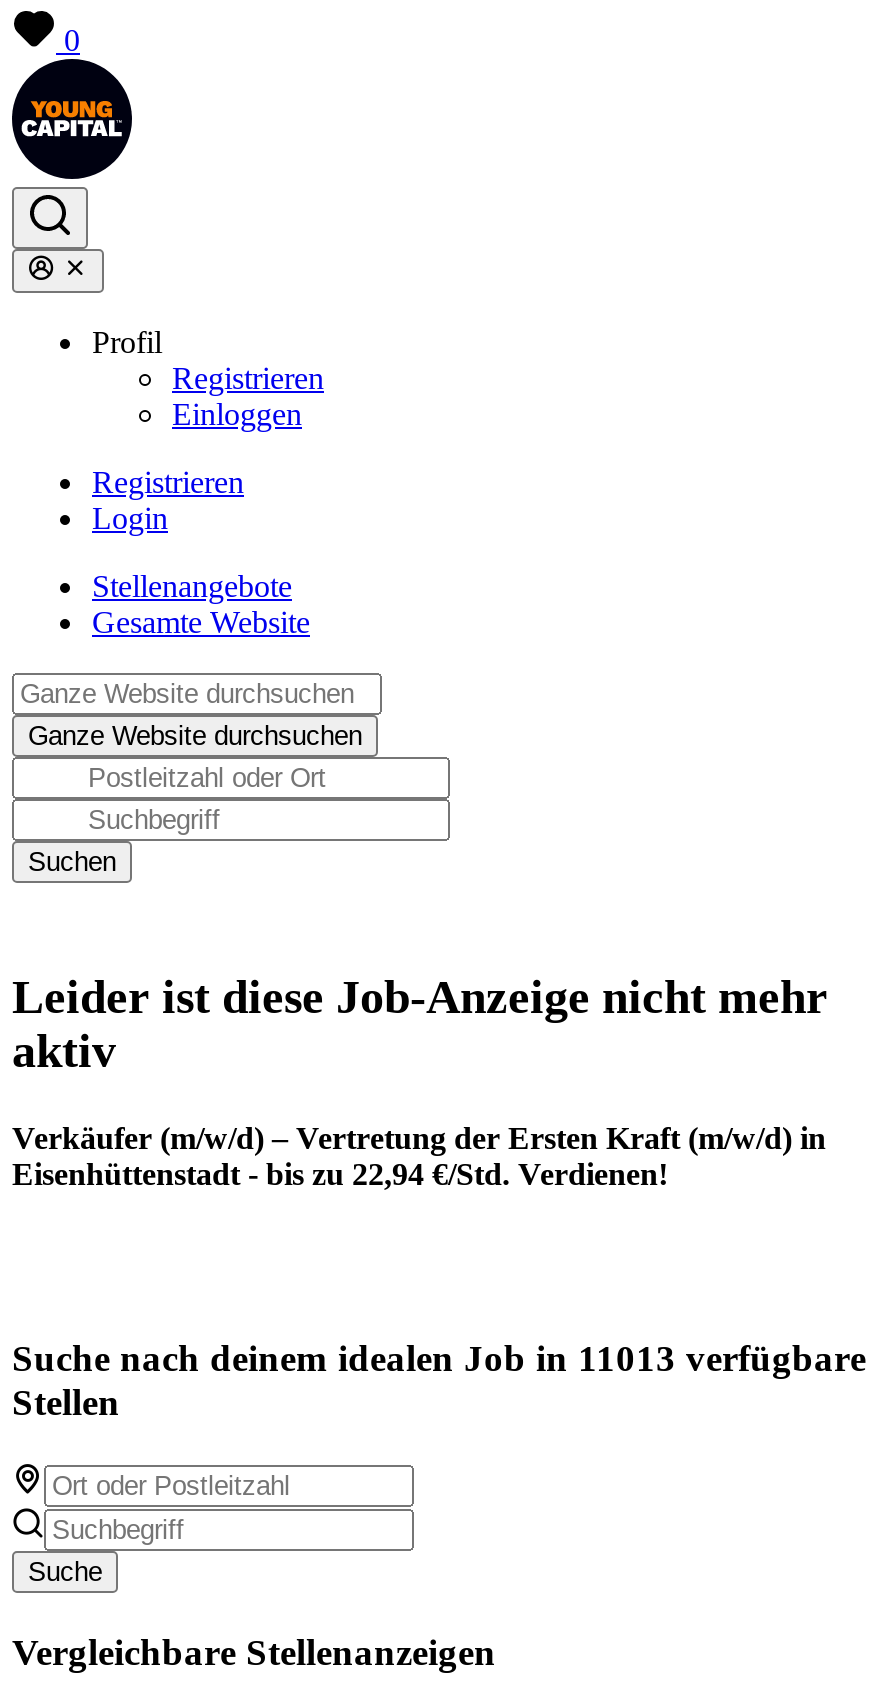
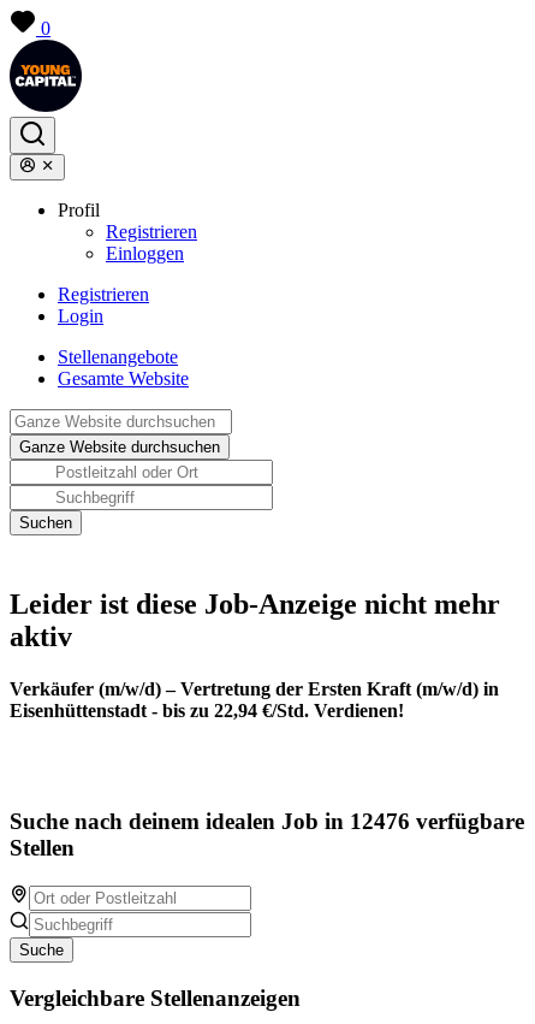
[12,1337,866,1379] Suche nach deinem idealen Job in 11013 verfügbare -> [10,809,524,834] Suche nach deinem idealen Job in 12476 verfügbare

